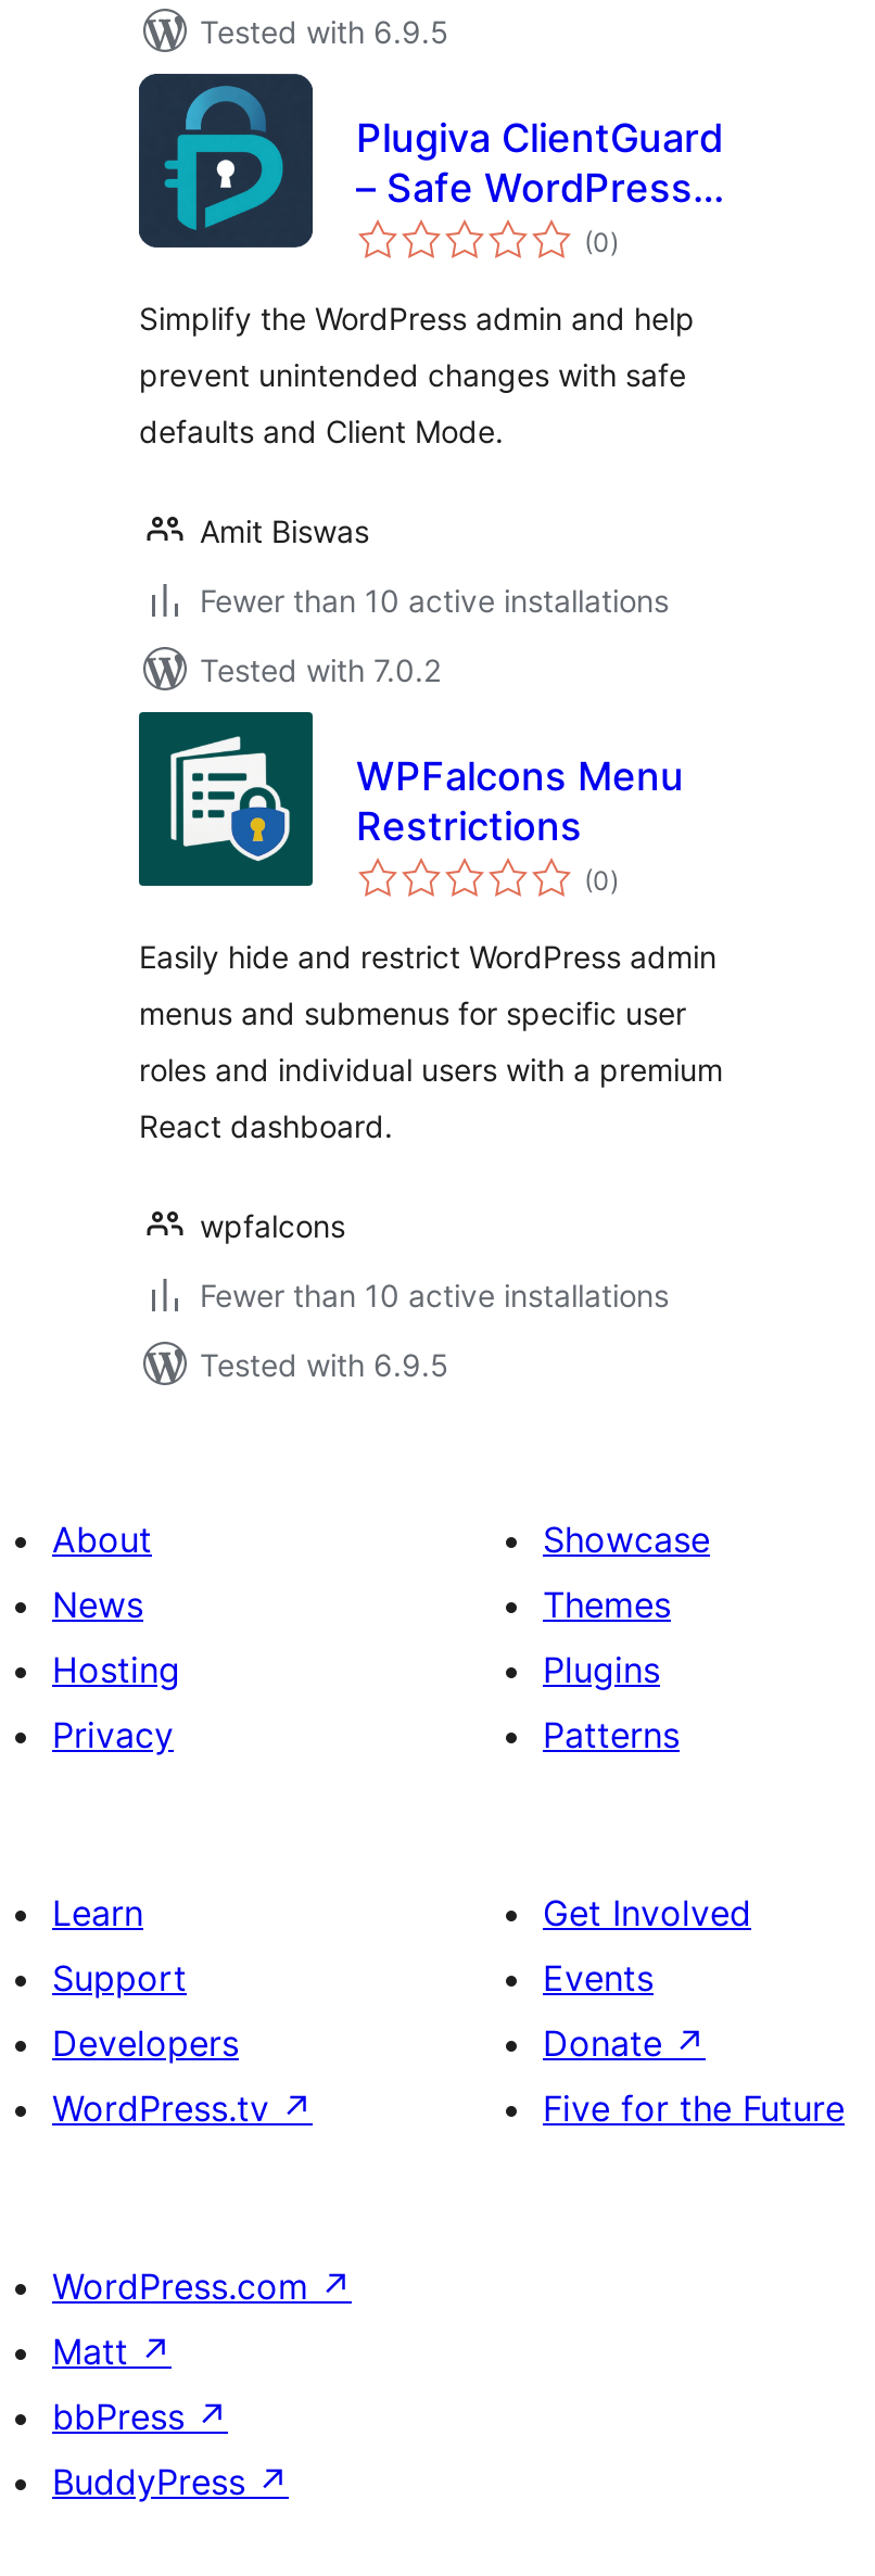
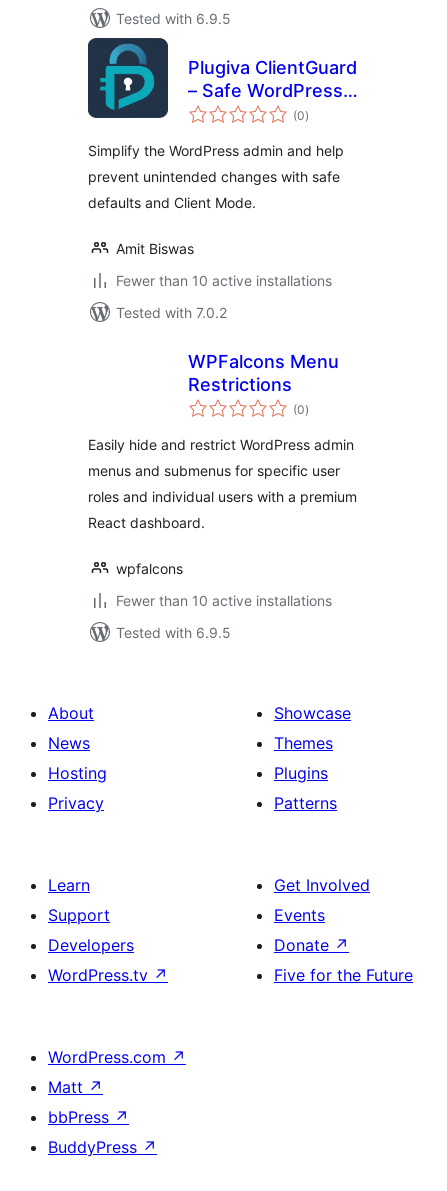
[137,710,315,888] [image] -> none

